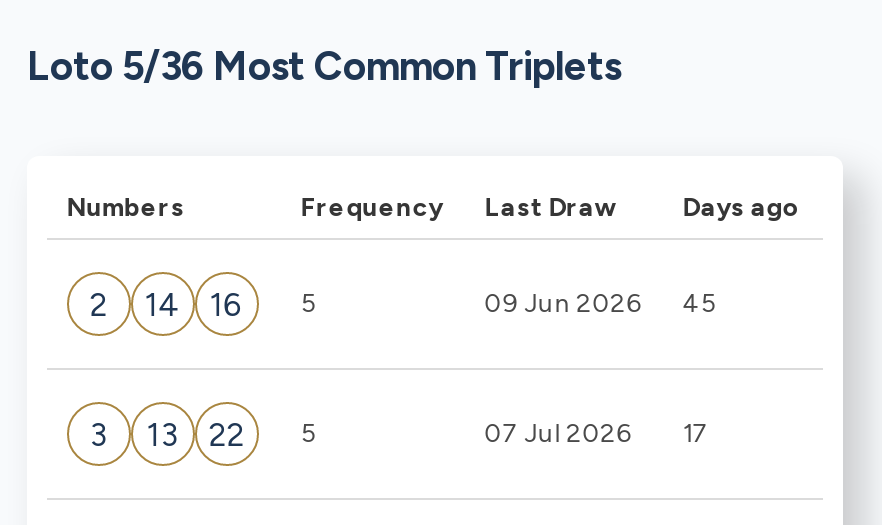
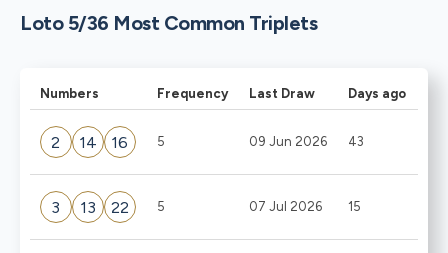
[485,287,717,317] 09 Jun 2026 45 -> [249,133,364,148] 09 Jun 2026 43
[485,417,709,447] 07 Jul 2026 17 -> [249,198,361,213] 07 Jul 2026 15

